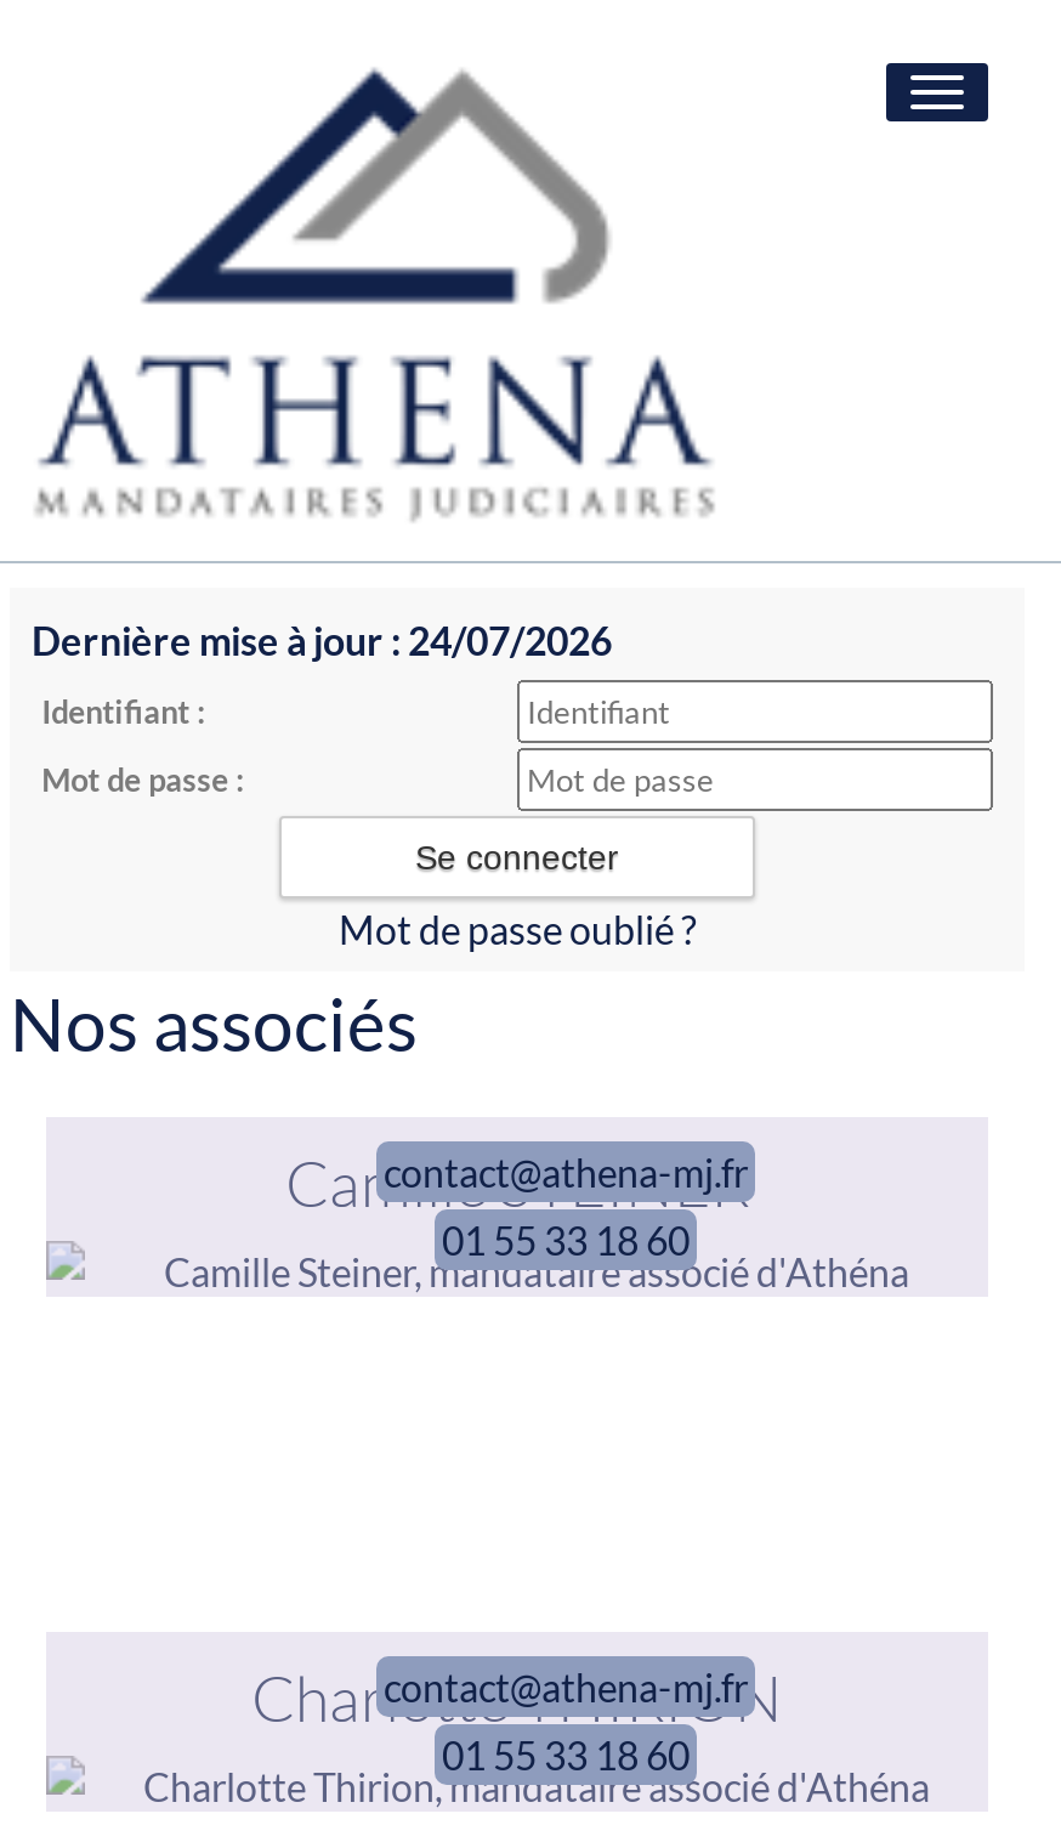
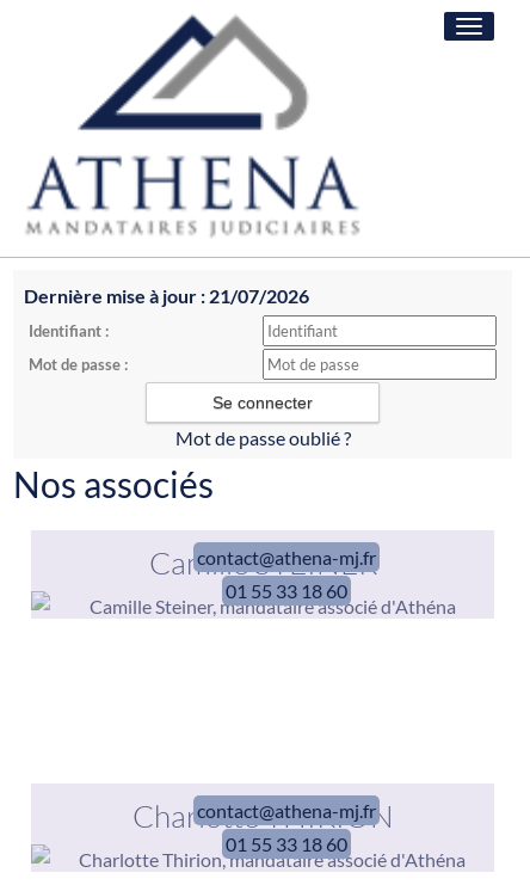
[32,618,612,664] Dernière mise à jour : 24/07/2026 -> [24,285,309,307] Dernière mise à jour : 21/07/2026

